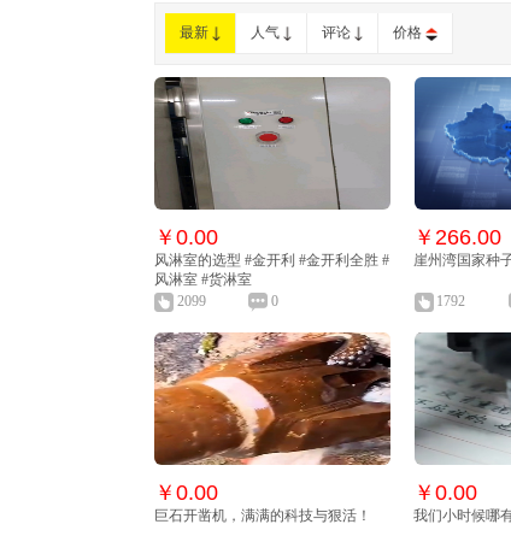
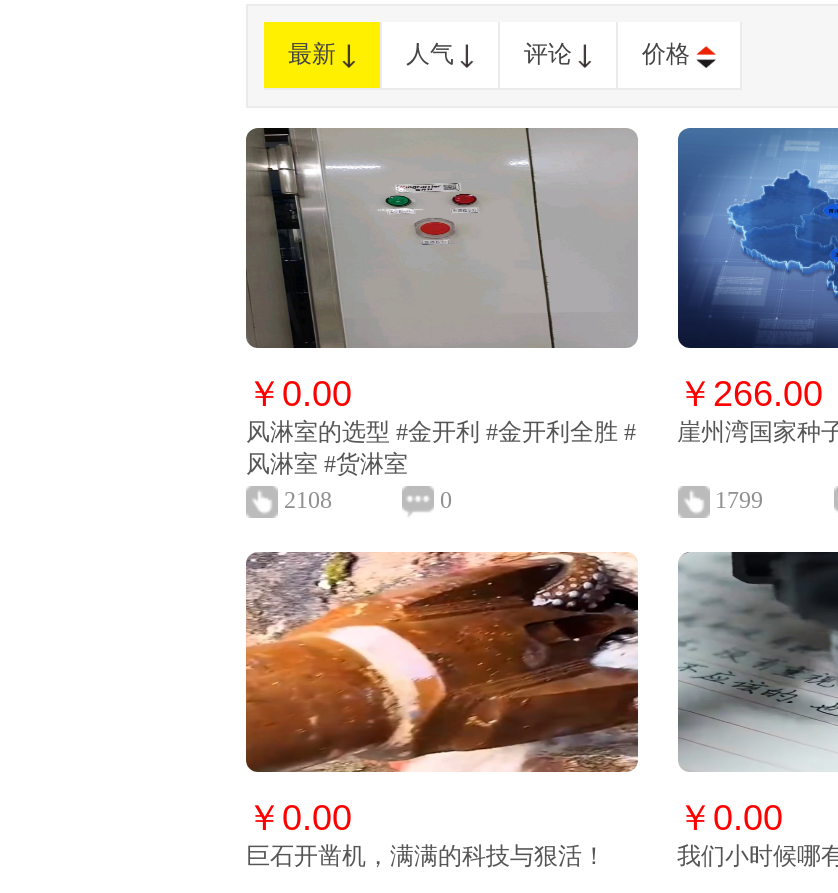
[177,293,206,310] 2099 -> [284,486,332,514] 2108
[437,293,466,310] 1792 -> [715,486,763,514] 1799

